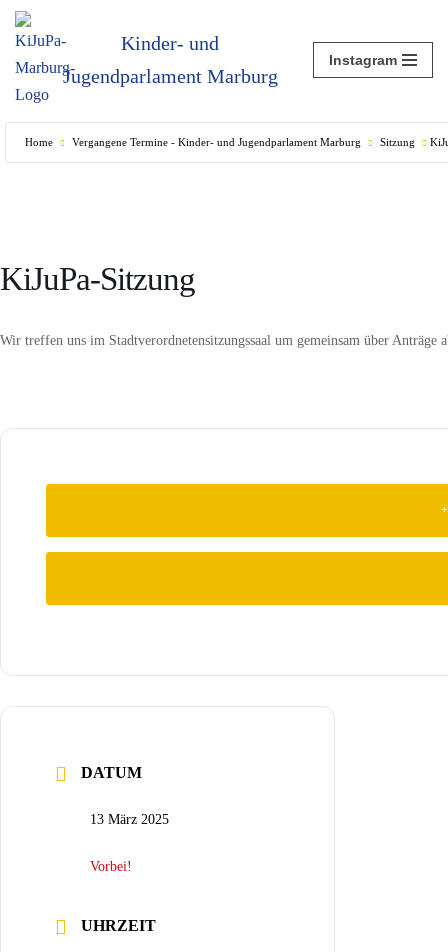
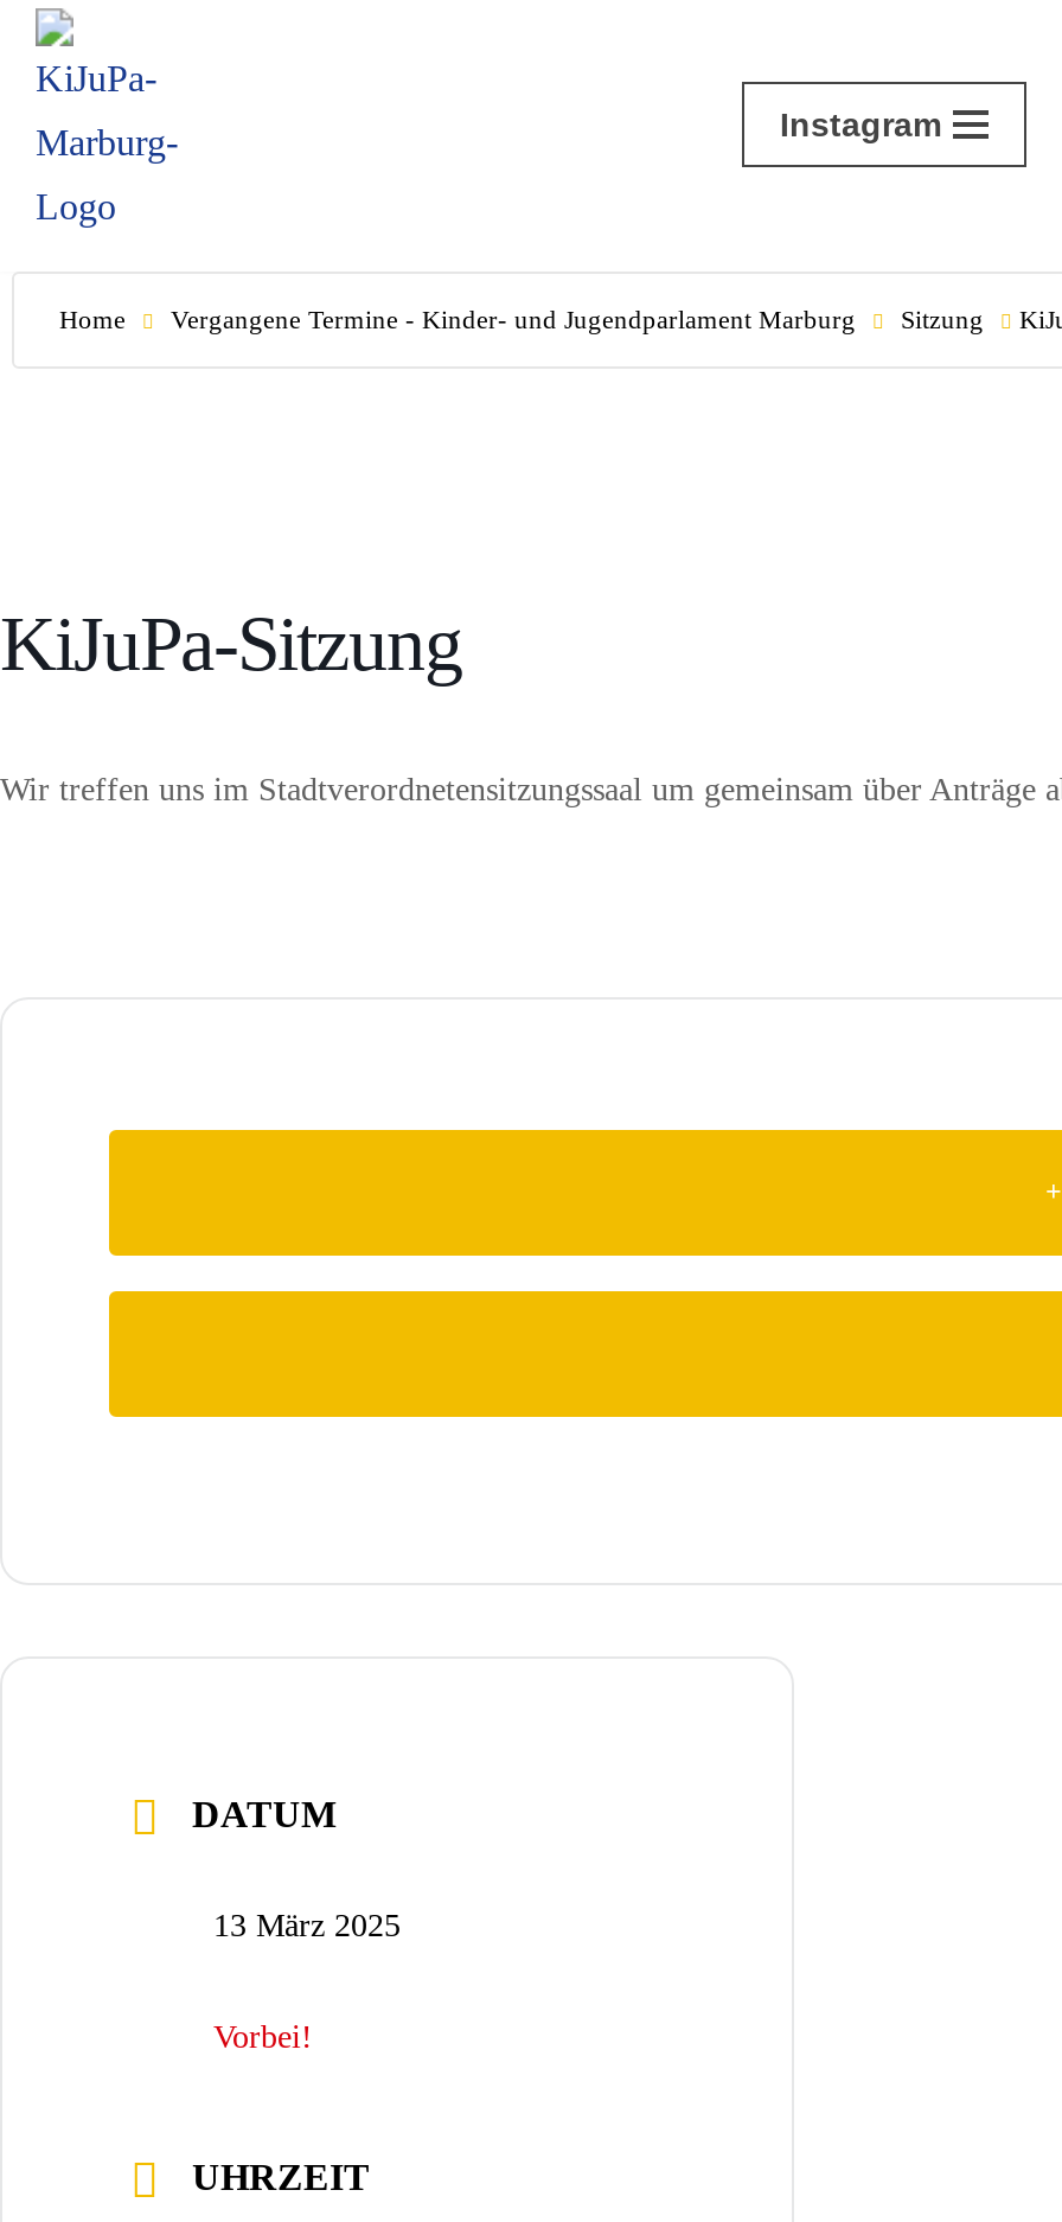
[62,31,277,86] Kinder- und | Jugendparlament Marburg -> none

